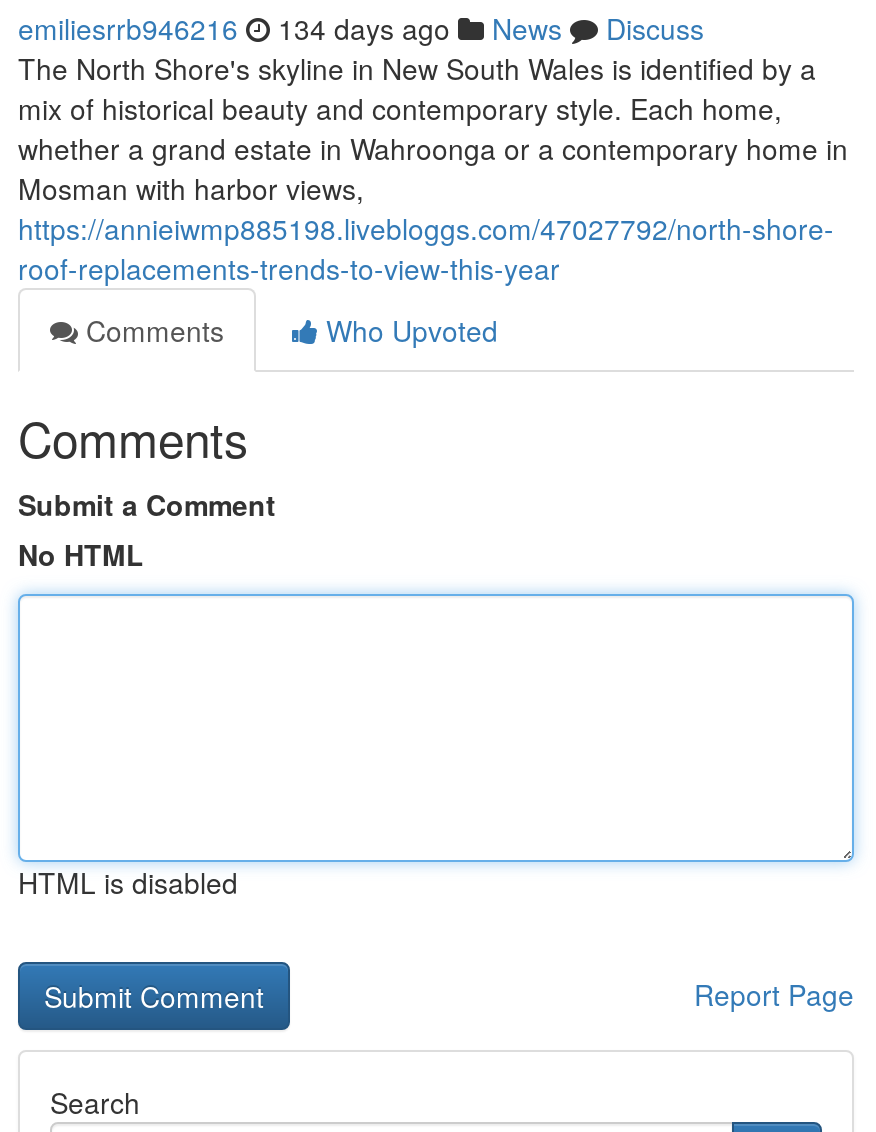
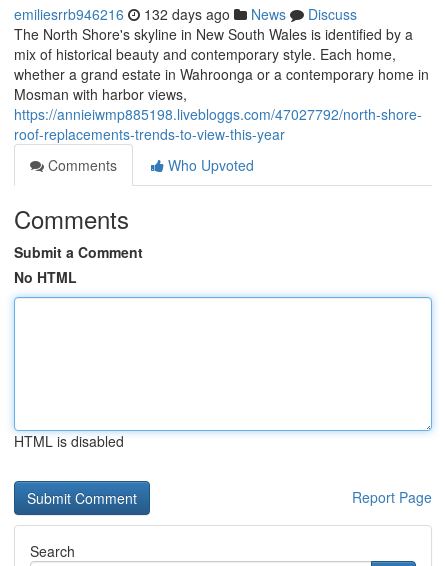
[18,8,704,48] emiliesrrb946216 134 days ago News Discuss -> [14,4,357,24] emiliesrrb946216 132 days ago News Discuss

